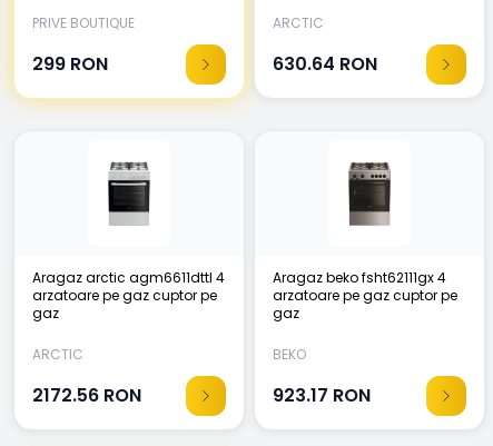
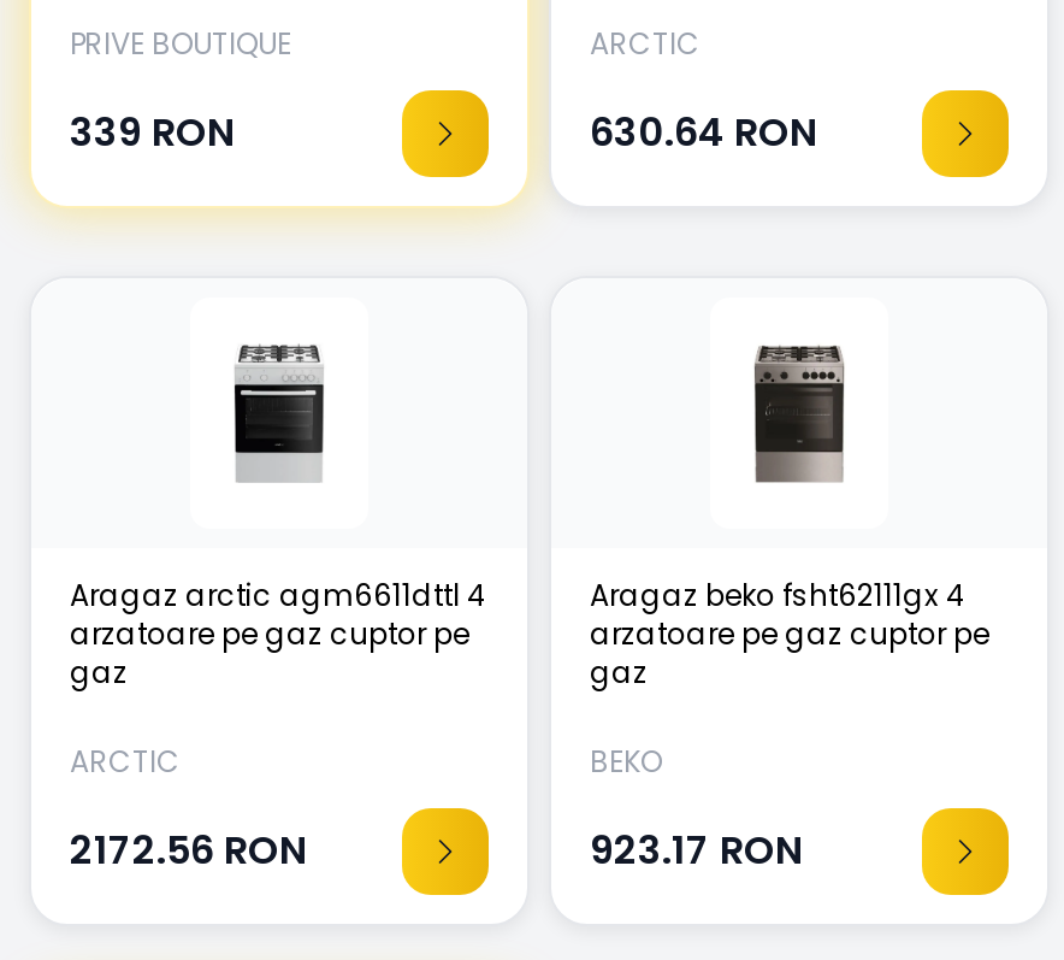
[32,51,108,77] 299 RON -> [70,105,234,160] 339 RON

